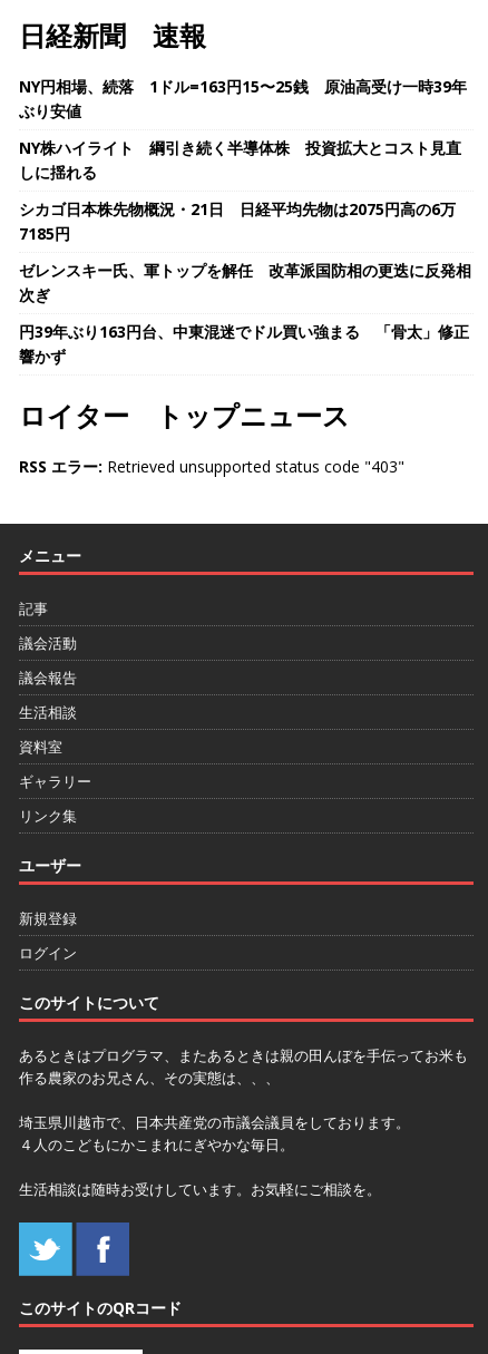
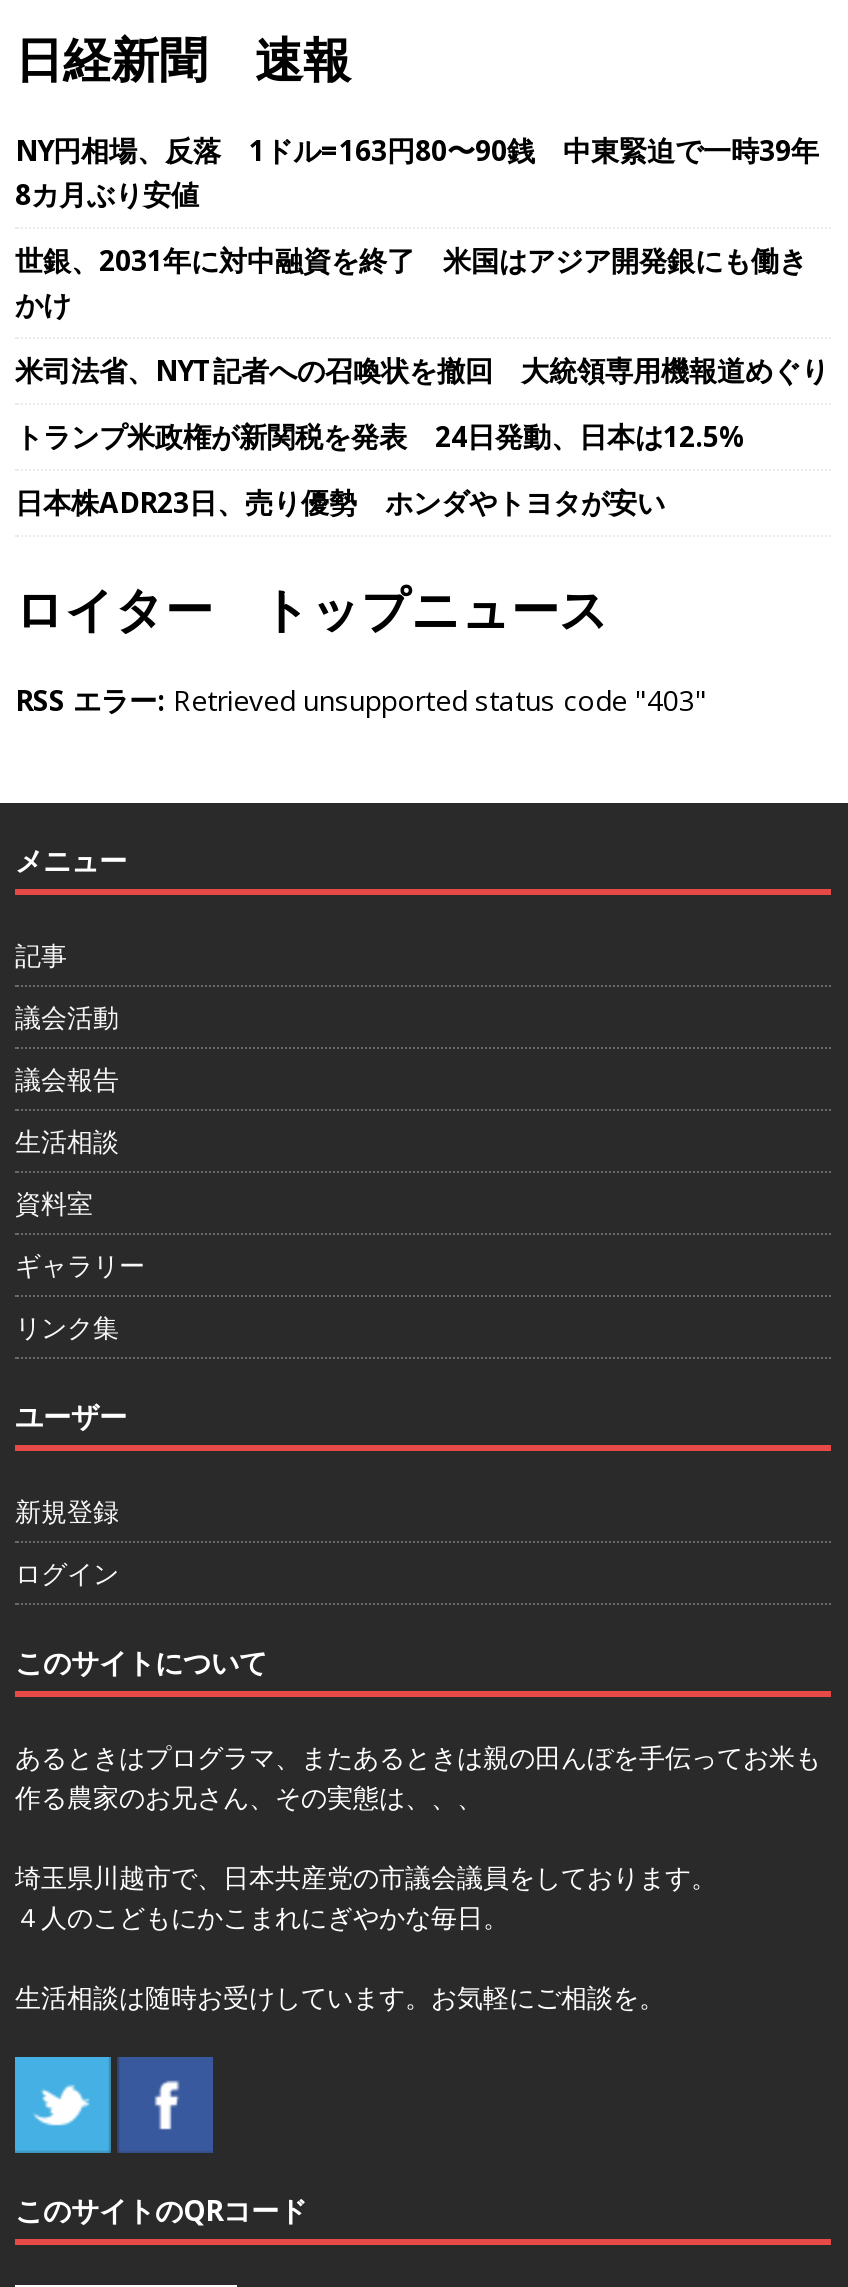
[19,76,467,122] NY円相場、続落 1ドル=163円15〜25銭 原油高受け一時39年 | ぶり安値 -> [15,132,819,214] NY円相場、反落 1ドル=163円80〜90銭 中東緊迫で一時39年 | 8カ月ぶり安値
[19,138,461,183] NY株ハイライト 綱引き続く半導体株 投資拡大とコスト見直 | しに揺れる -> [15,242,807,324] 世銀、2031年に対中融資を終了 米国はアジア開発銀にも働き | かけ
[19,199,456,245] シカゴ日本株先物概況・21日 日経平均先物は2075円高の6万 | 7185円 -> [15,352,829,390] 米司法省、NYT記者への召喚状を撤回 大統領専用機報道めぐり
[19,260,471,306] ゼレンスキー氏、軍トップを解任 改革派国防相の更迭に反発相 | 次ぎ -> [15,418,747,456] トランプ米政権が新関税を発表 24日発動、日本は12.5%
[19,322,469,367] 円39年ぶり163円台、中東混迷でドル買い強まる 「骨太」修正 | 響かず -> [15,484,665,522] 日本株ADR23日、売り優勢 ホンダやトヨタが安い

